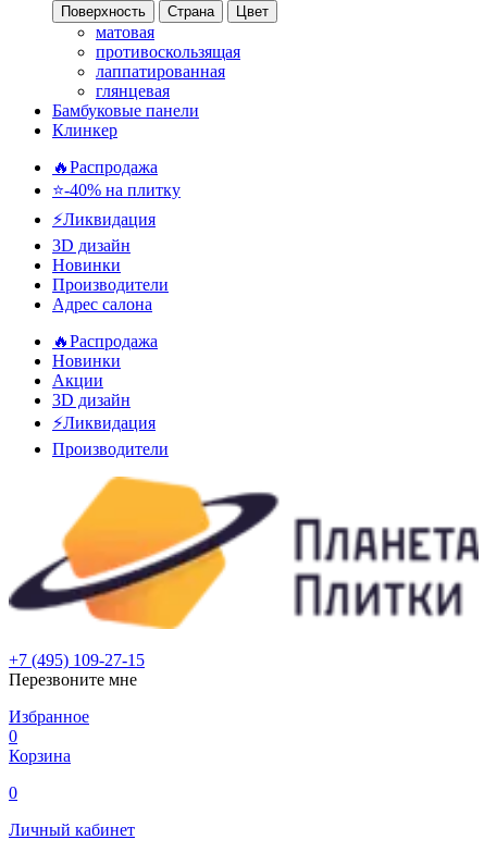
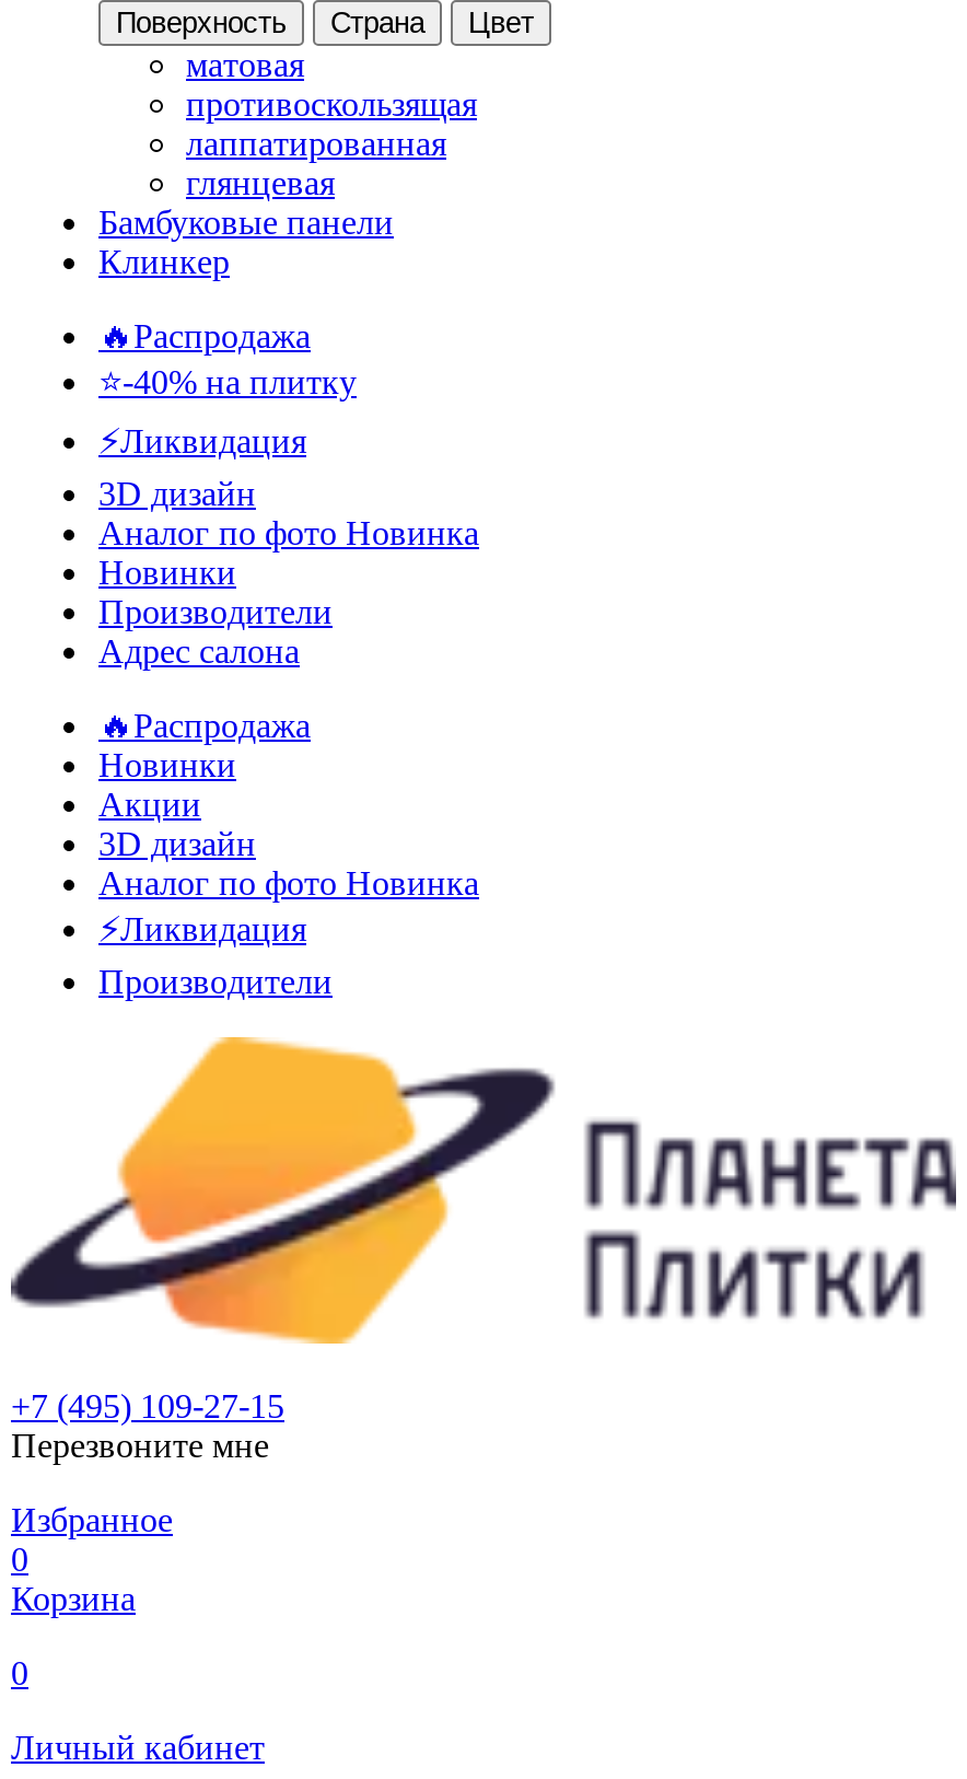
none -> [98,514,479,551] Аналог по фото Новинка
none -> [98,864,479,901] Аналог по фото Новинка

